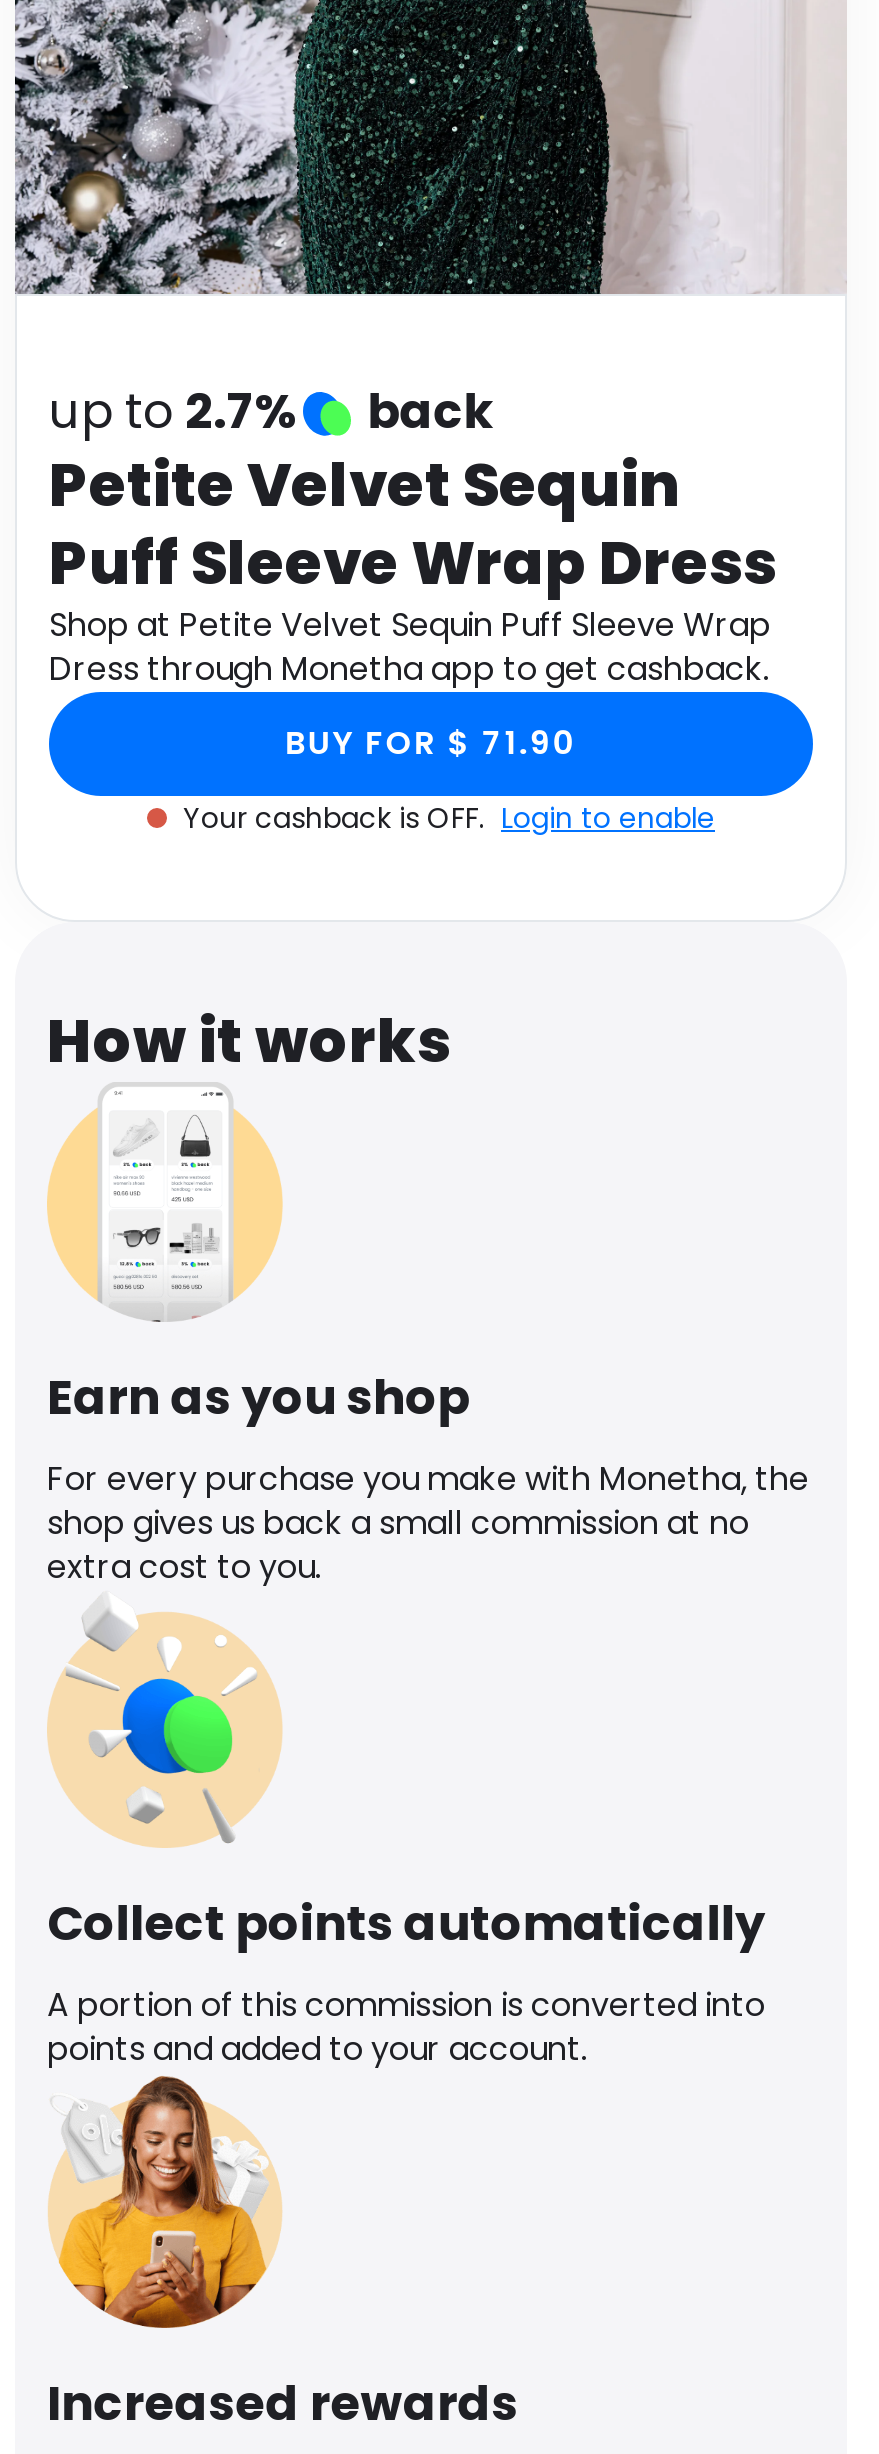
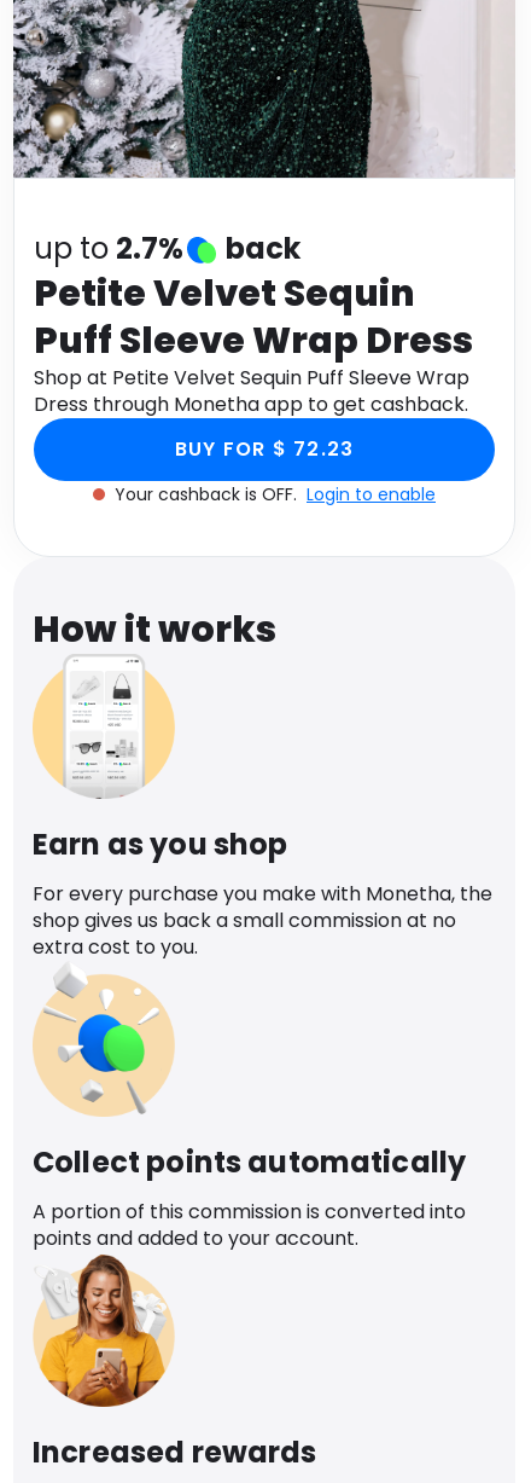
[285,720,577,766] BUY FOR $ 71.90 -> [175,435,354,463] BUY FOR $ 72.23

